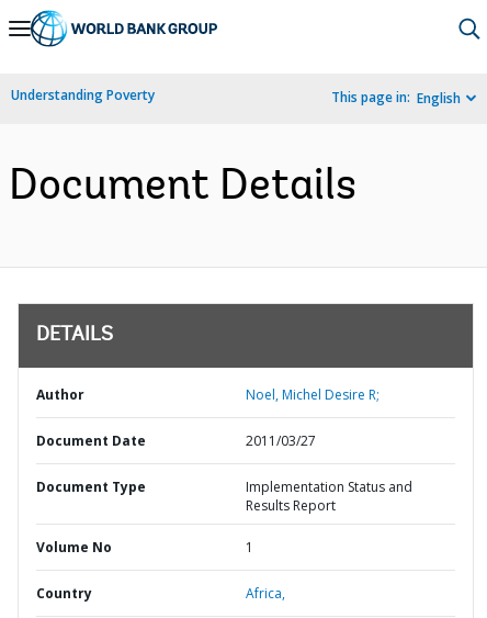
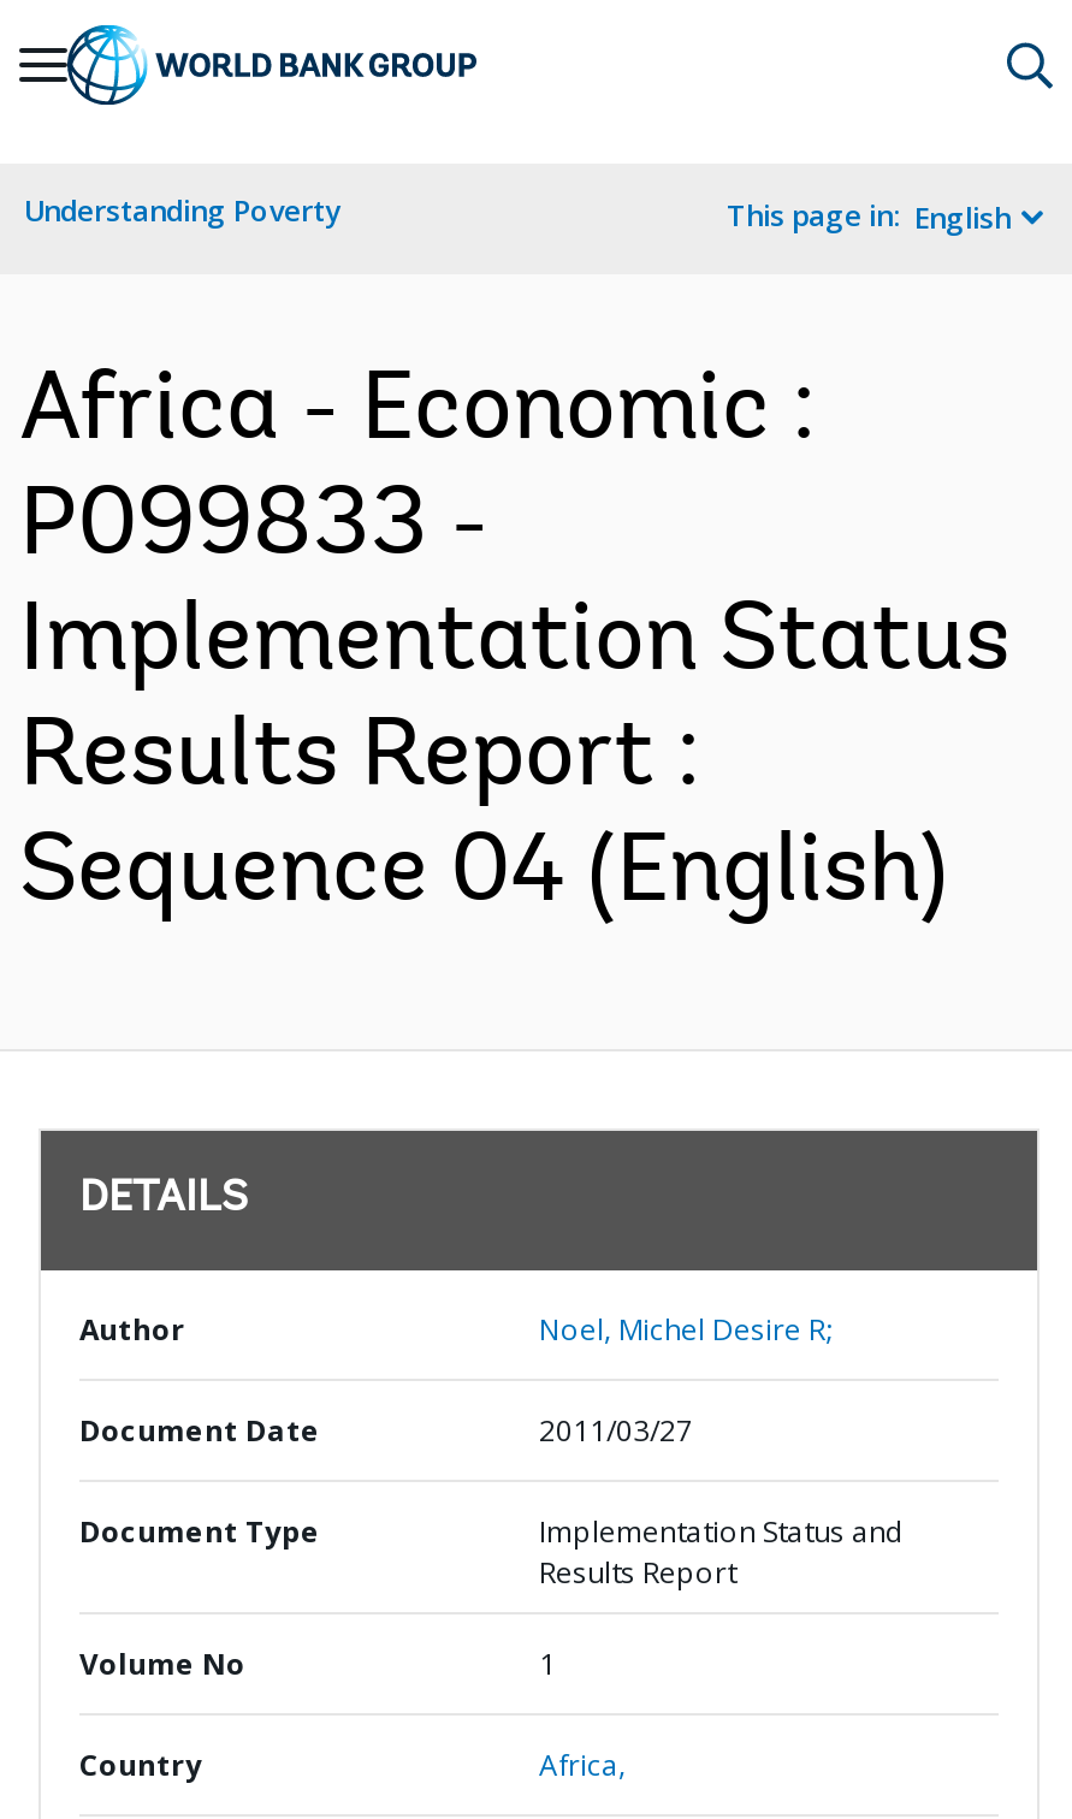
[9,166,356,210] Document Details -> [19,366,1011,924] Africa - Economic : | P099833 - | Implementation Status | Results Report : | Sequence 04 (English)

